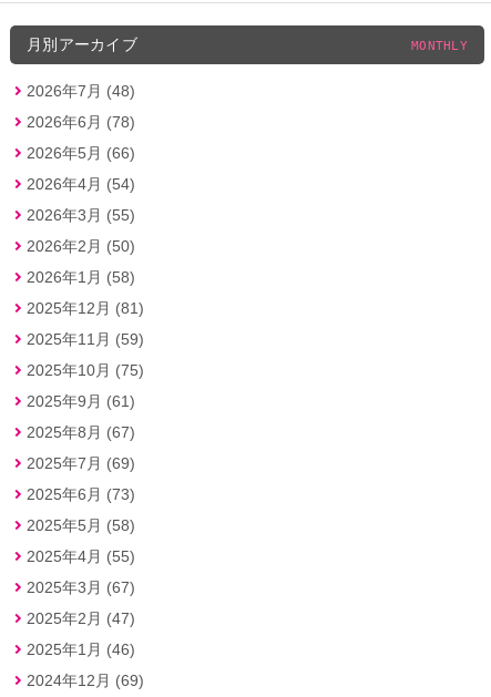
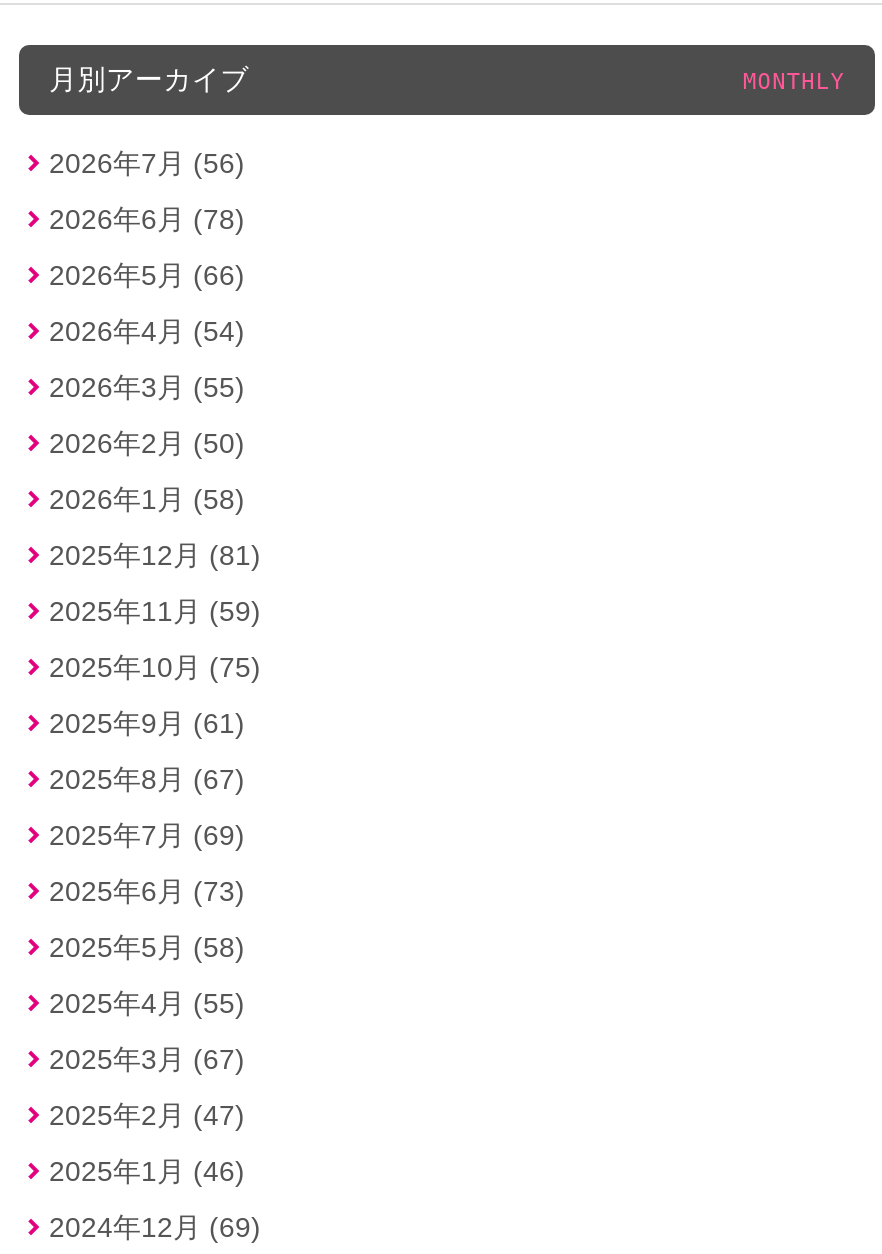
[27,82,135,100] 2026年7月 (48) -> [49,147,245,179] 2026年7月 (56)

